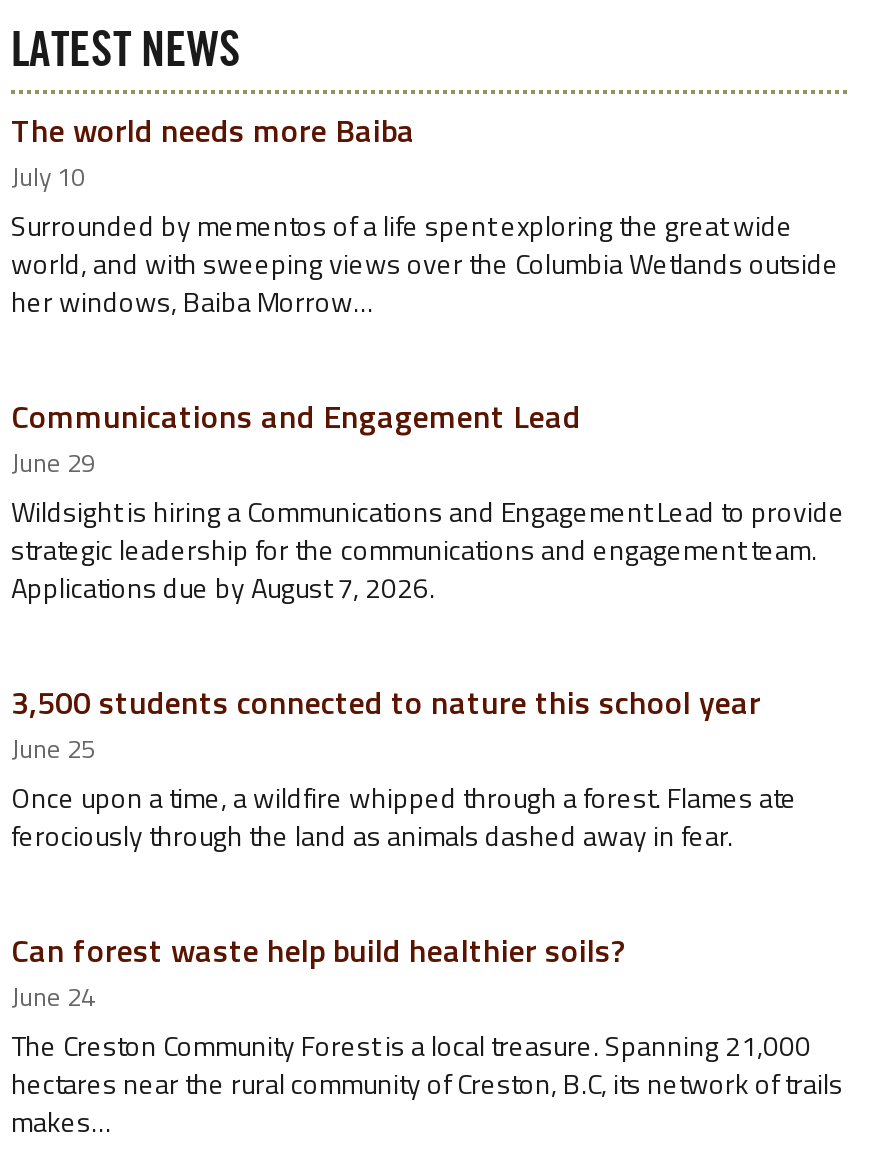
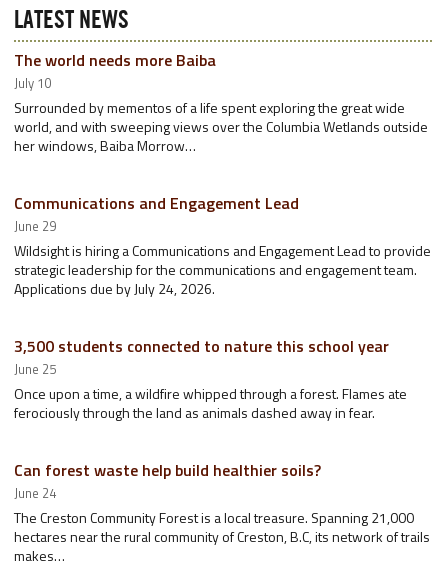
[11,567,435,609] Applications due by August 7, 2026. -> [14,278,215,299] Applications due by July 24, 2026.

